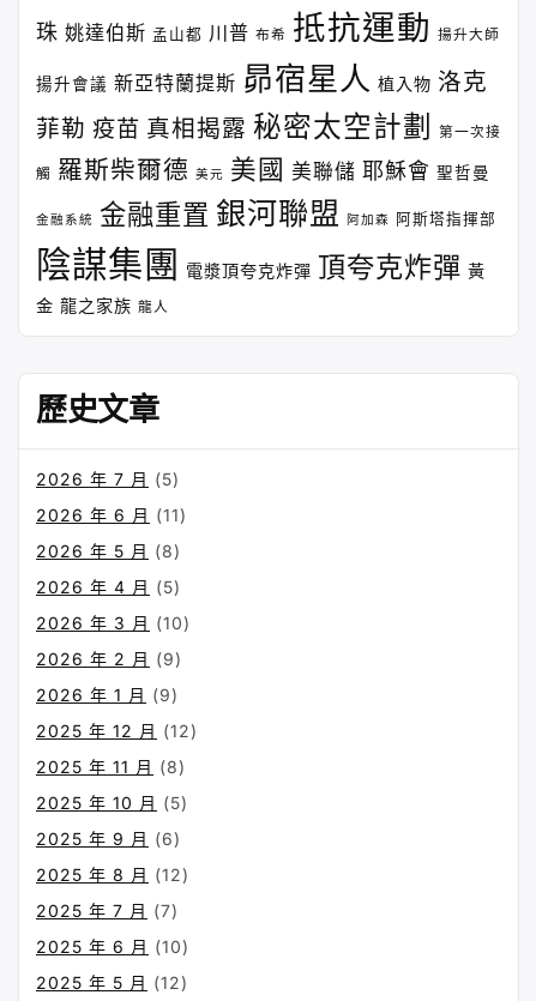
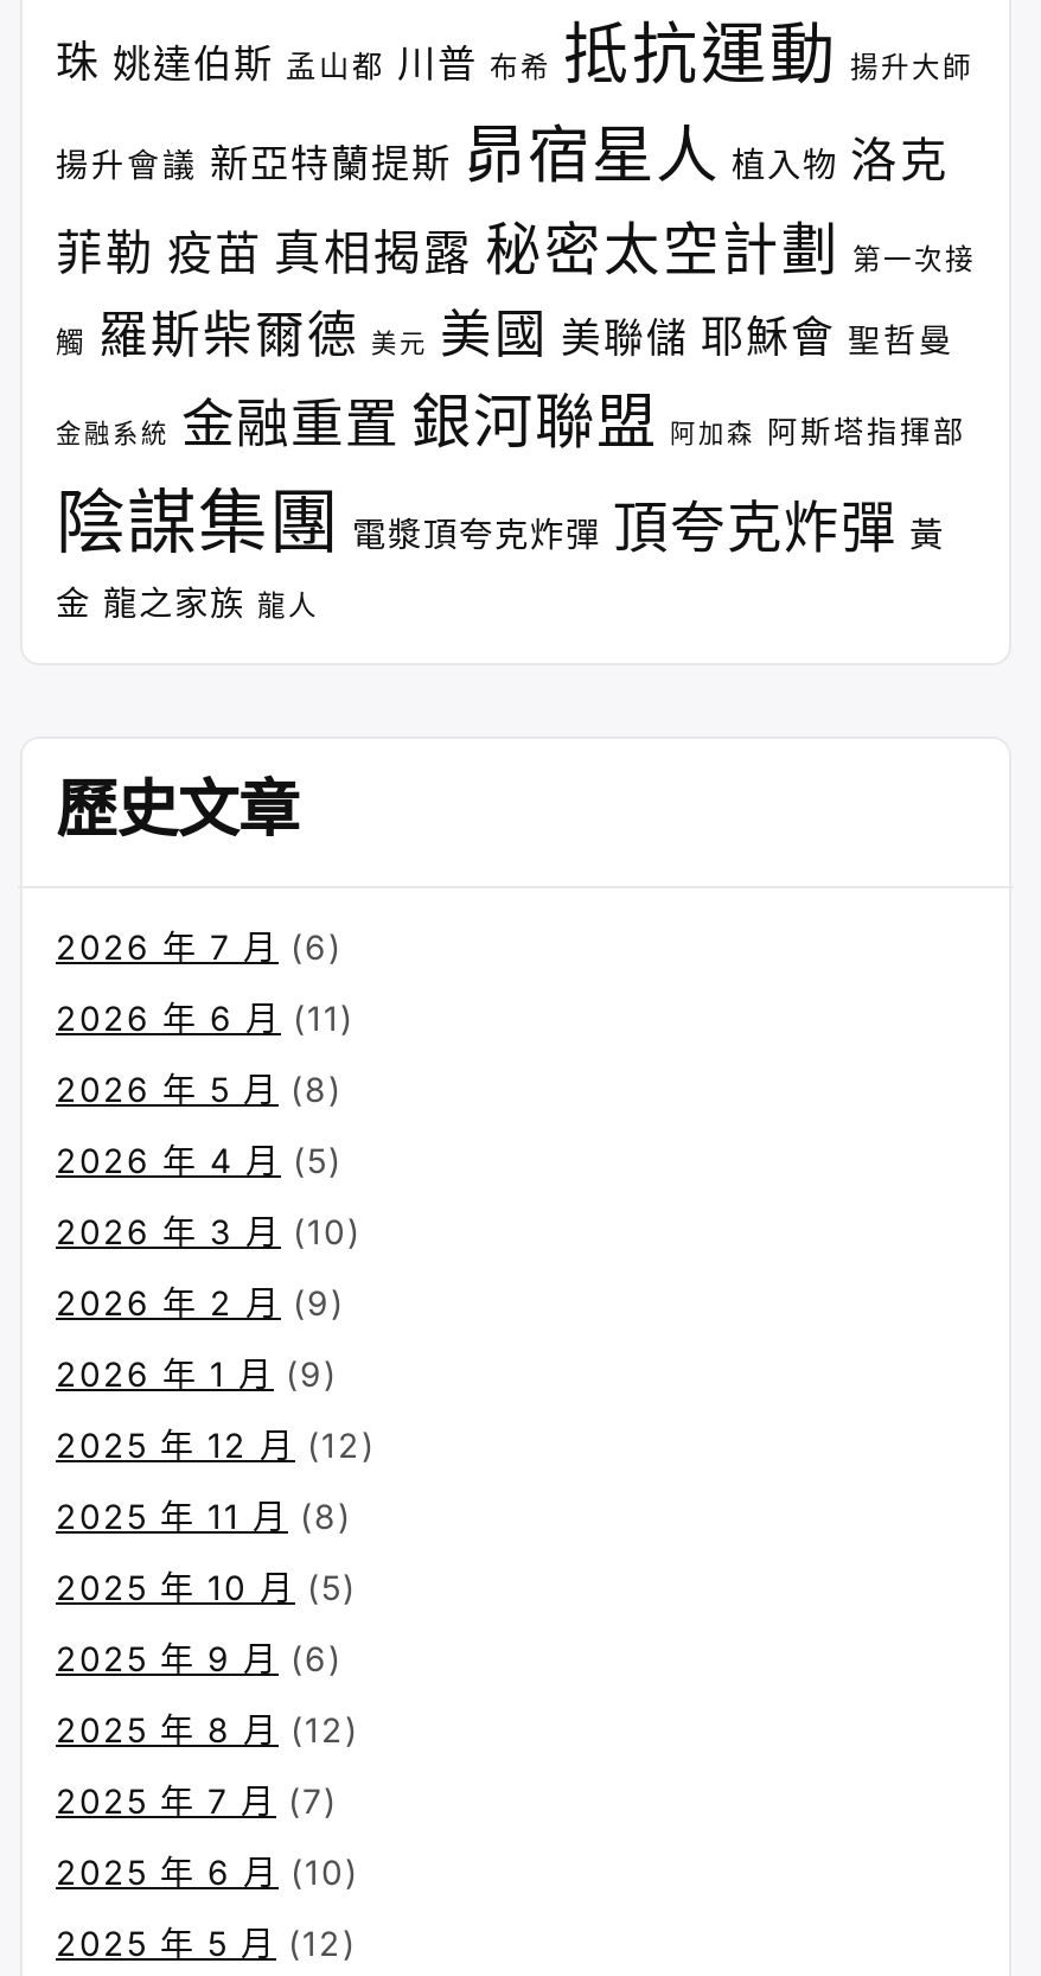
[36,469,180,490] 2026 年 7 月(5) -> [56,928,343,968] 2026 年 7 月(6)

